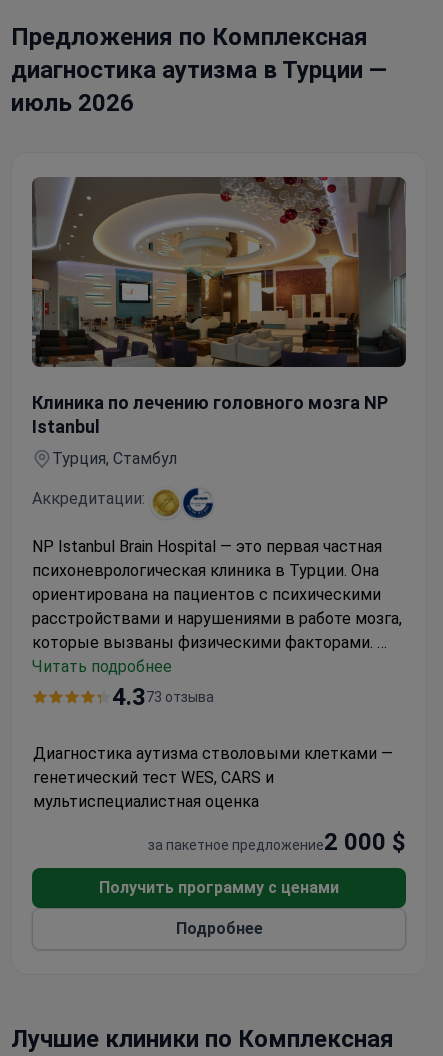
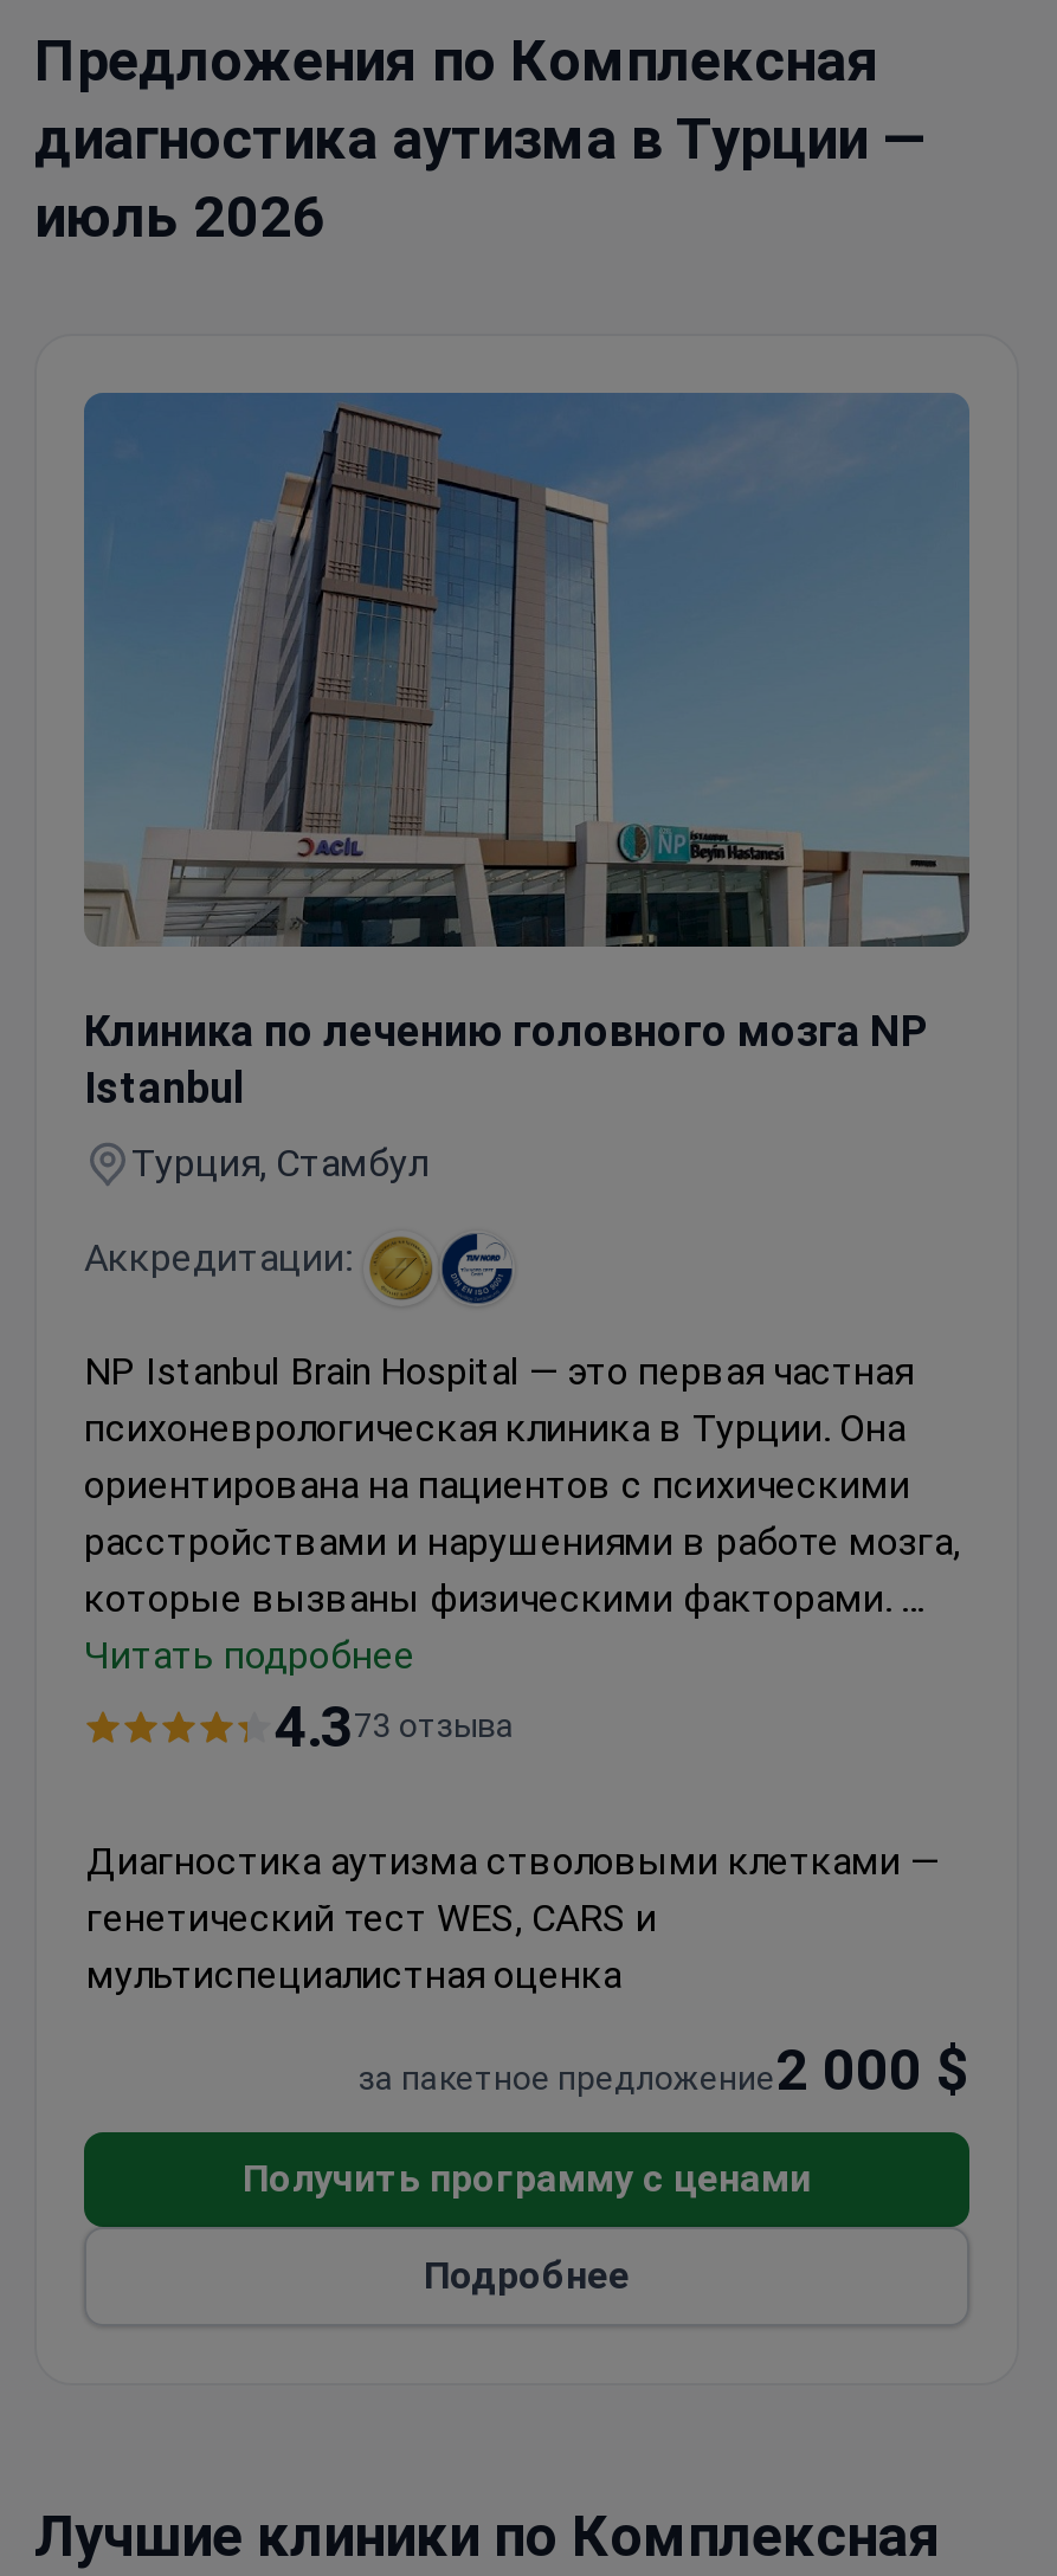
[31,176,407,366] [image] -> [82,390,969,942] [image]

